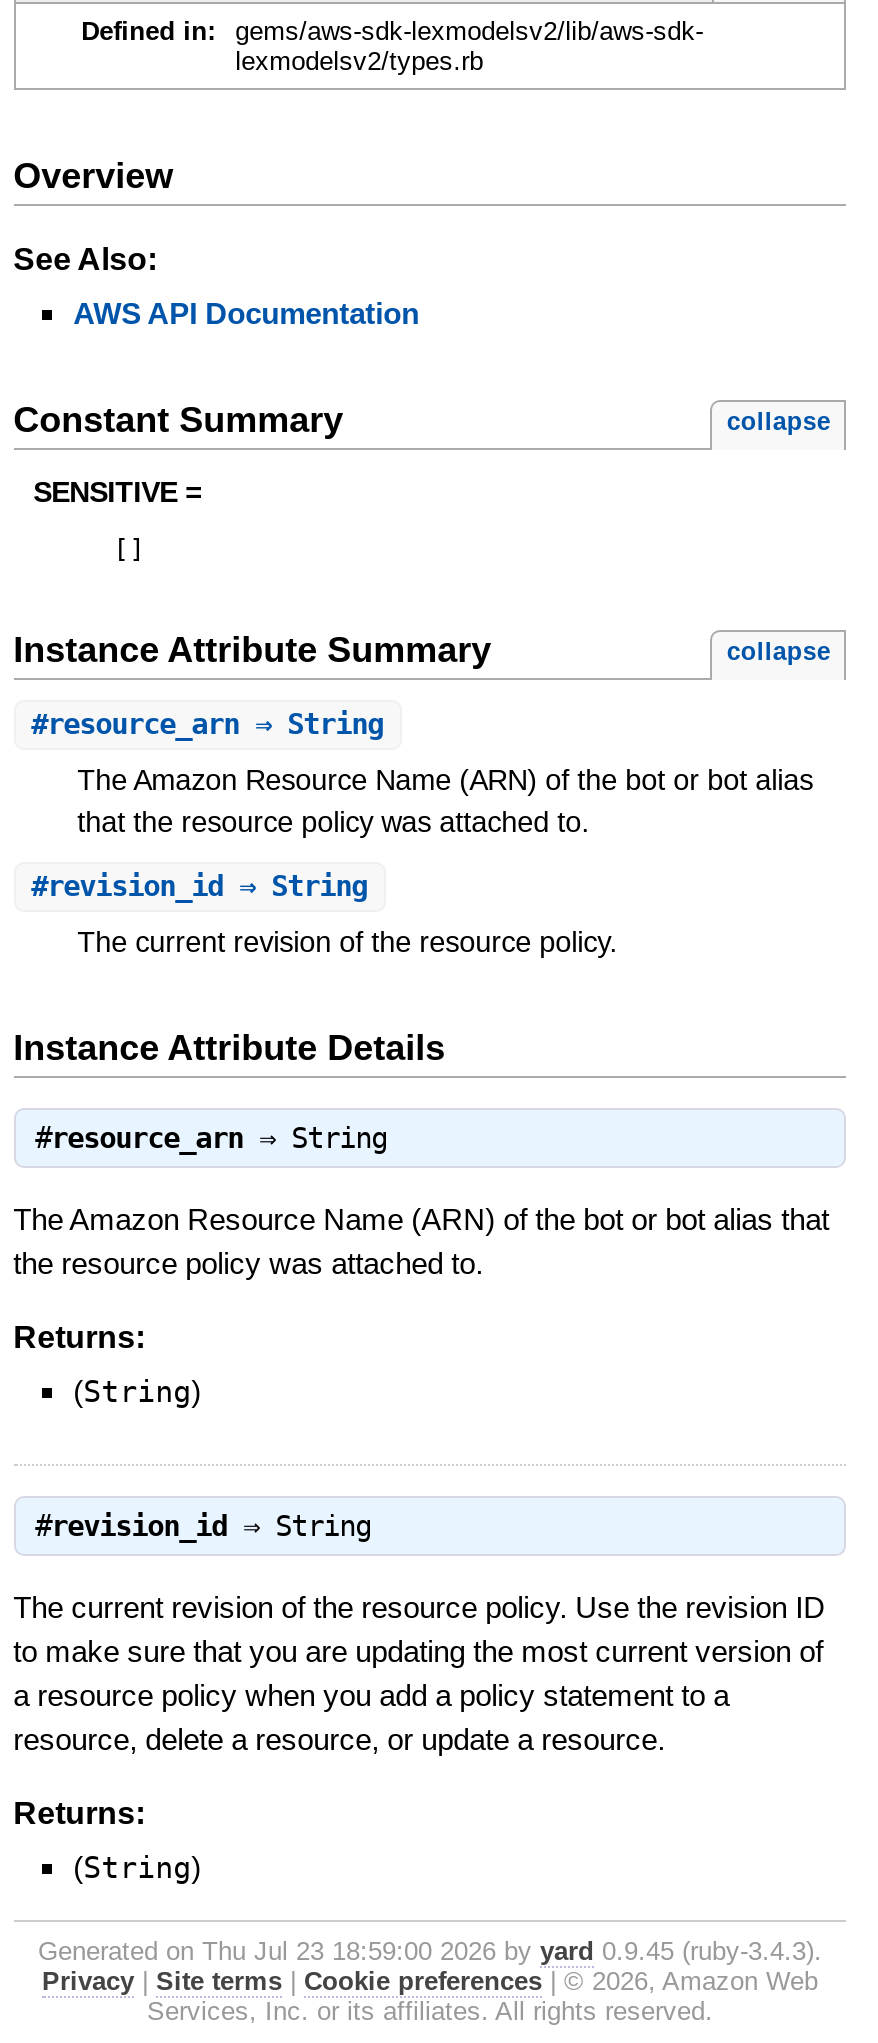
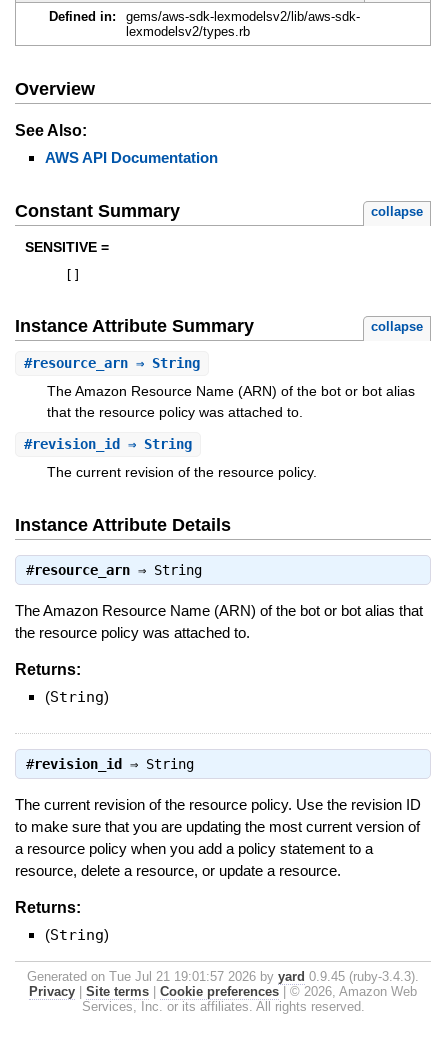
[38,1937,822,1967] Generated on Thu Jul 23 18:59:00 2026 by yard 0.9.45 (ruby-3.4.3). -> [27,969,419,984] Generated on Tue Jul 21 19:01:57 2026 by yard 0.9.45 (ruby-3.4.3).

